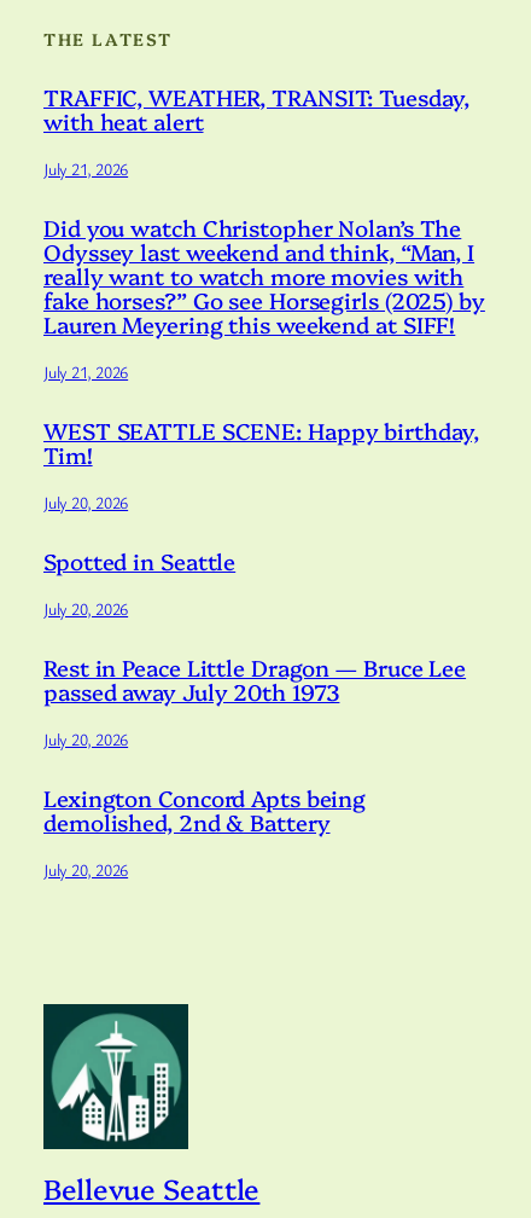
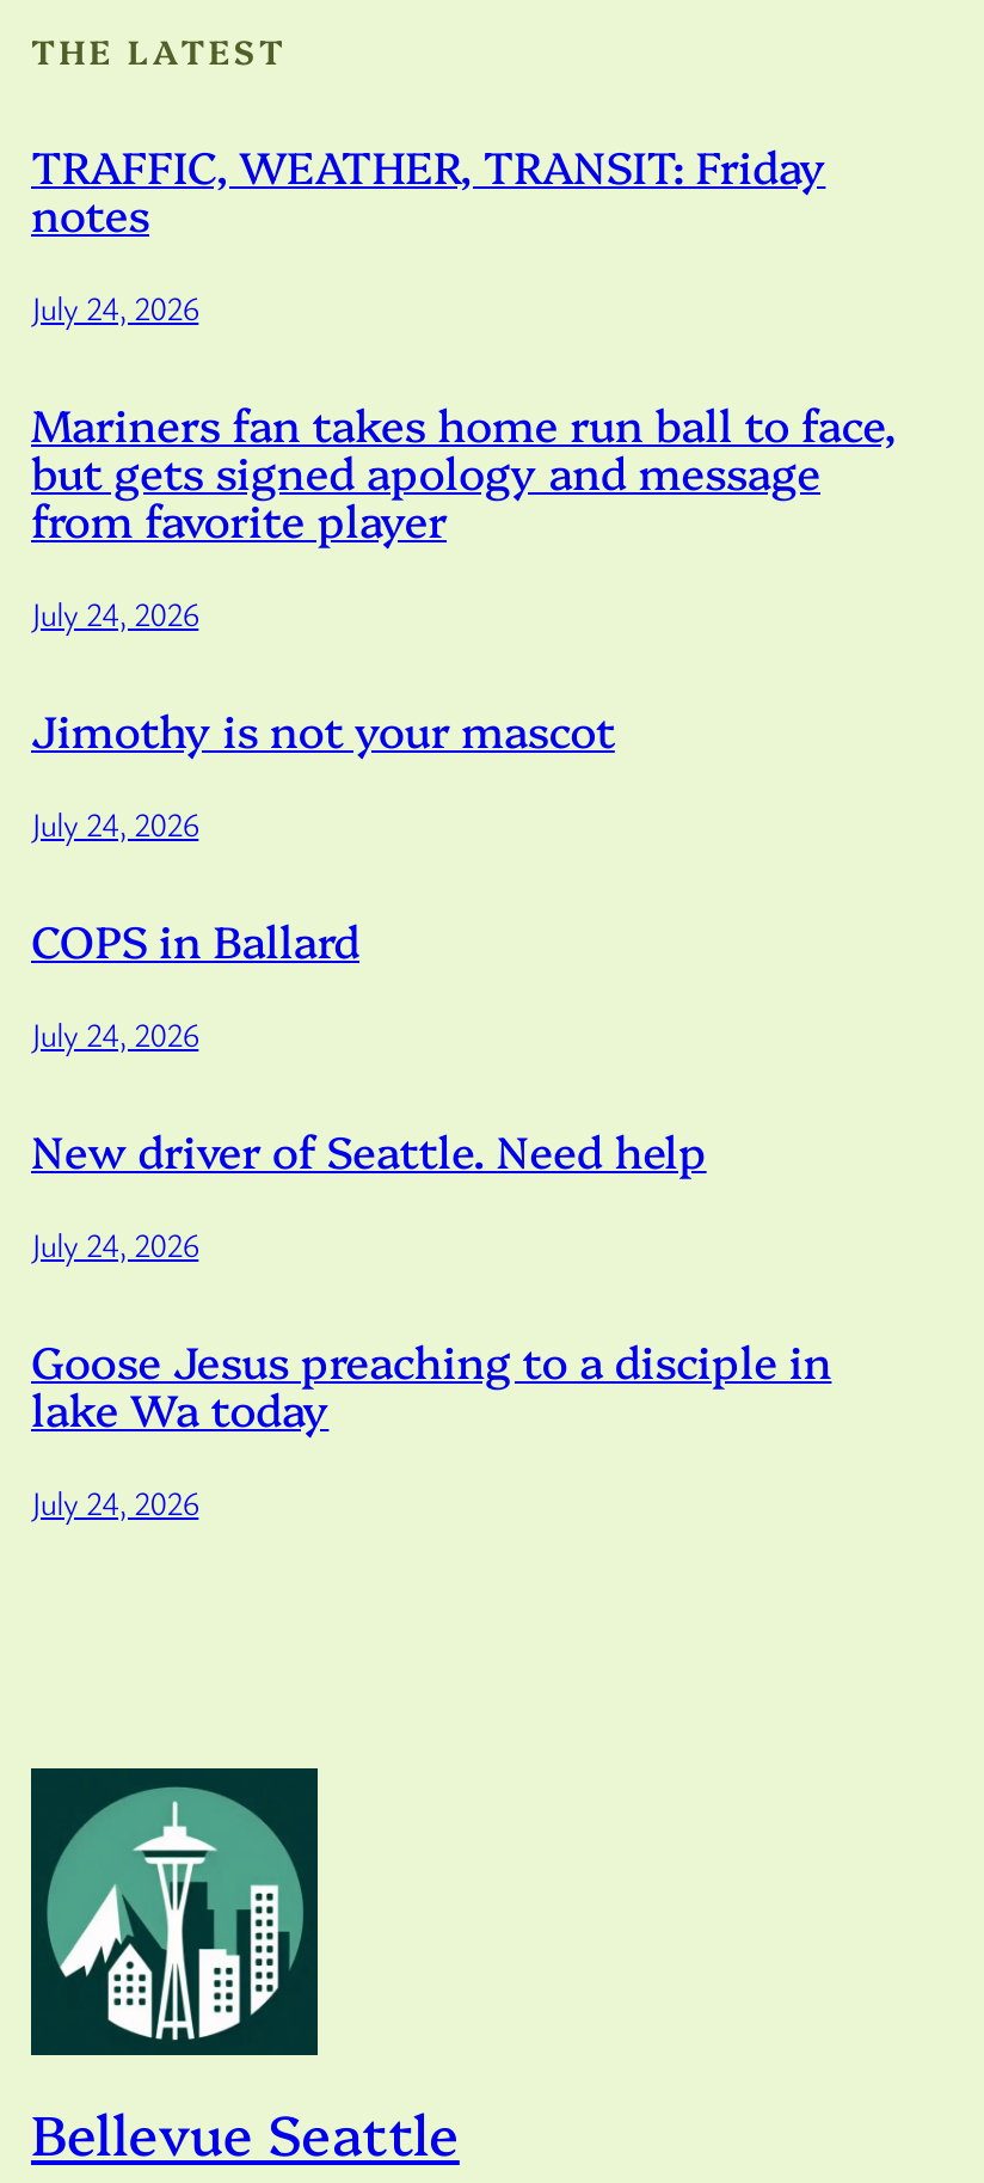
[43,81,469,137] TRAFFIC, WEATHER, TRANSIT: Tuesday, | with heat alert -> [31,134,826,244] TRAFFIC, WEATHER, TRANSIT: Friday | notes
[43,157,128,180] July 21, 2026 -> [31,283,198,329] July 24, 2026
[43,212,485,340] Did you watch Christopher Nolan’s The | Odyssey last weekend and think, “Man, I | really want to watch more movies with | fake horses?” Go see Horsegirls (2025) by | Lauren Meyering this weekend at SIFF! -> [31,392,895,550] Mariners fan takes home run ball to face, | but gets signed apology and message | from favorite player
[43,360,128,383] July 21, 2026 -> [31,589,198,635] July 24, 2026
[43,415,479,470] WEST SEATTLE SCENE: Happy birthday, | Tim! -> [31,698,615,760] Jimothy is not your mascot
[43,490,128,513] July 20, 2026 -> [31,800,198,845] July 24, 2026
[43,545,236,576] Spotted in Seattle -> [31,908,359,970] COPS in Ballard
[43,596,128,619] July 20, 2026 -> [31,1010,198,1055] July 24, 2026
[43,651,466,707] Rest in Peace Little Dragon — Bruce Lee | passed away July 20th 1973 -> [31,1119,706,1181] New driver of Seattle. Need help
[43,727,128,750] July 20, 2026 -> [31,1220,198,1266] July 24, 2026
[43,782,366,837] Lexington Concord Apts being | demolished, 2nd & Battery -> [31,1329,832,1439] Goose Jesus preaching to a disciple in | lake Wa today
[43,857,128,880] July 20, 2026 -> [31,1478,198,1524] July 24, 2026

